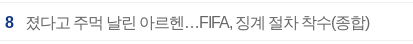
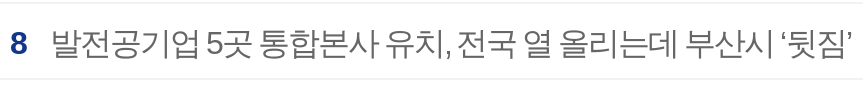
[25,14,369,31] 졌다고 주먹 날린 아르헨…FIFA, 징계 절차 착수(종합) -> [50,26,852,60] 발전공기업 5곳 통합본사 유치, 전국 열 올리는데 부산시 ‘뒷짐’

